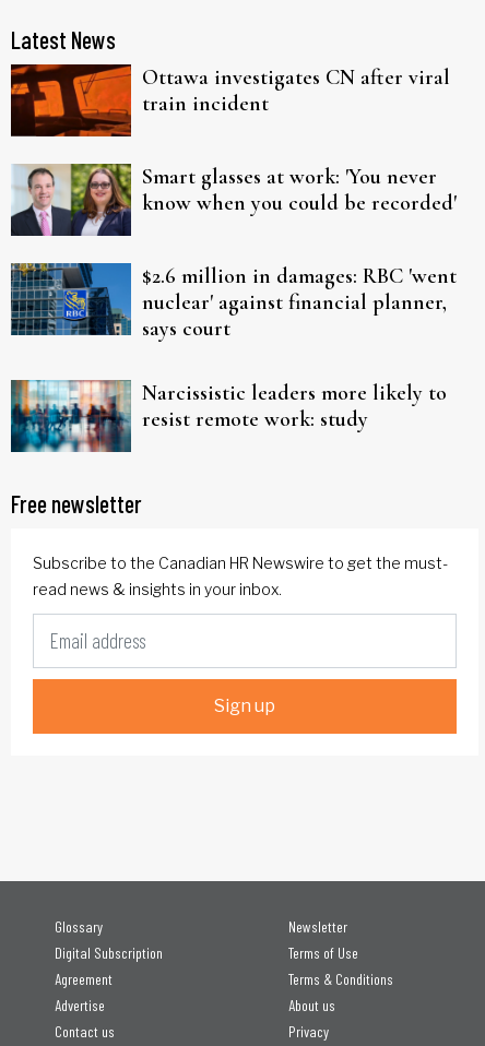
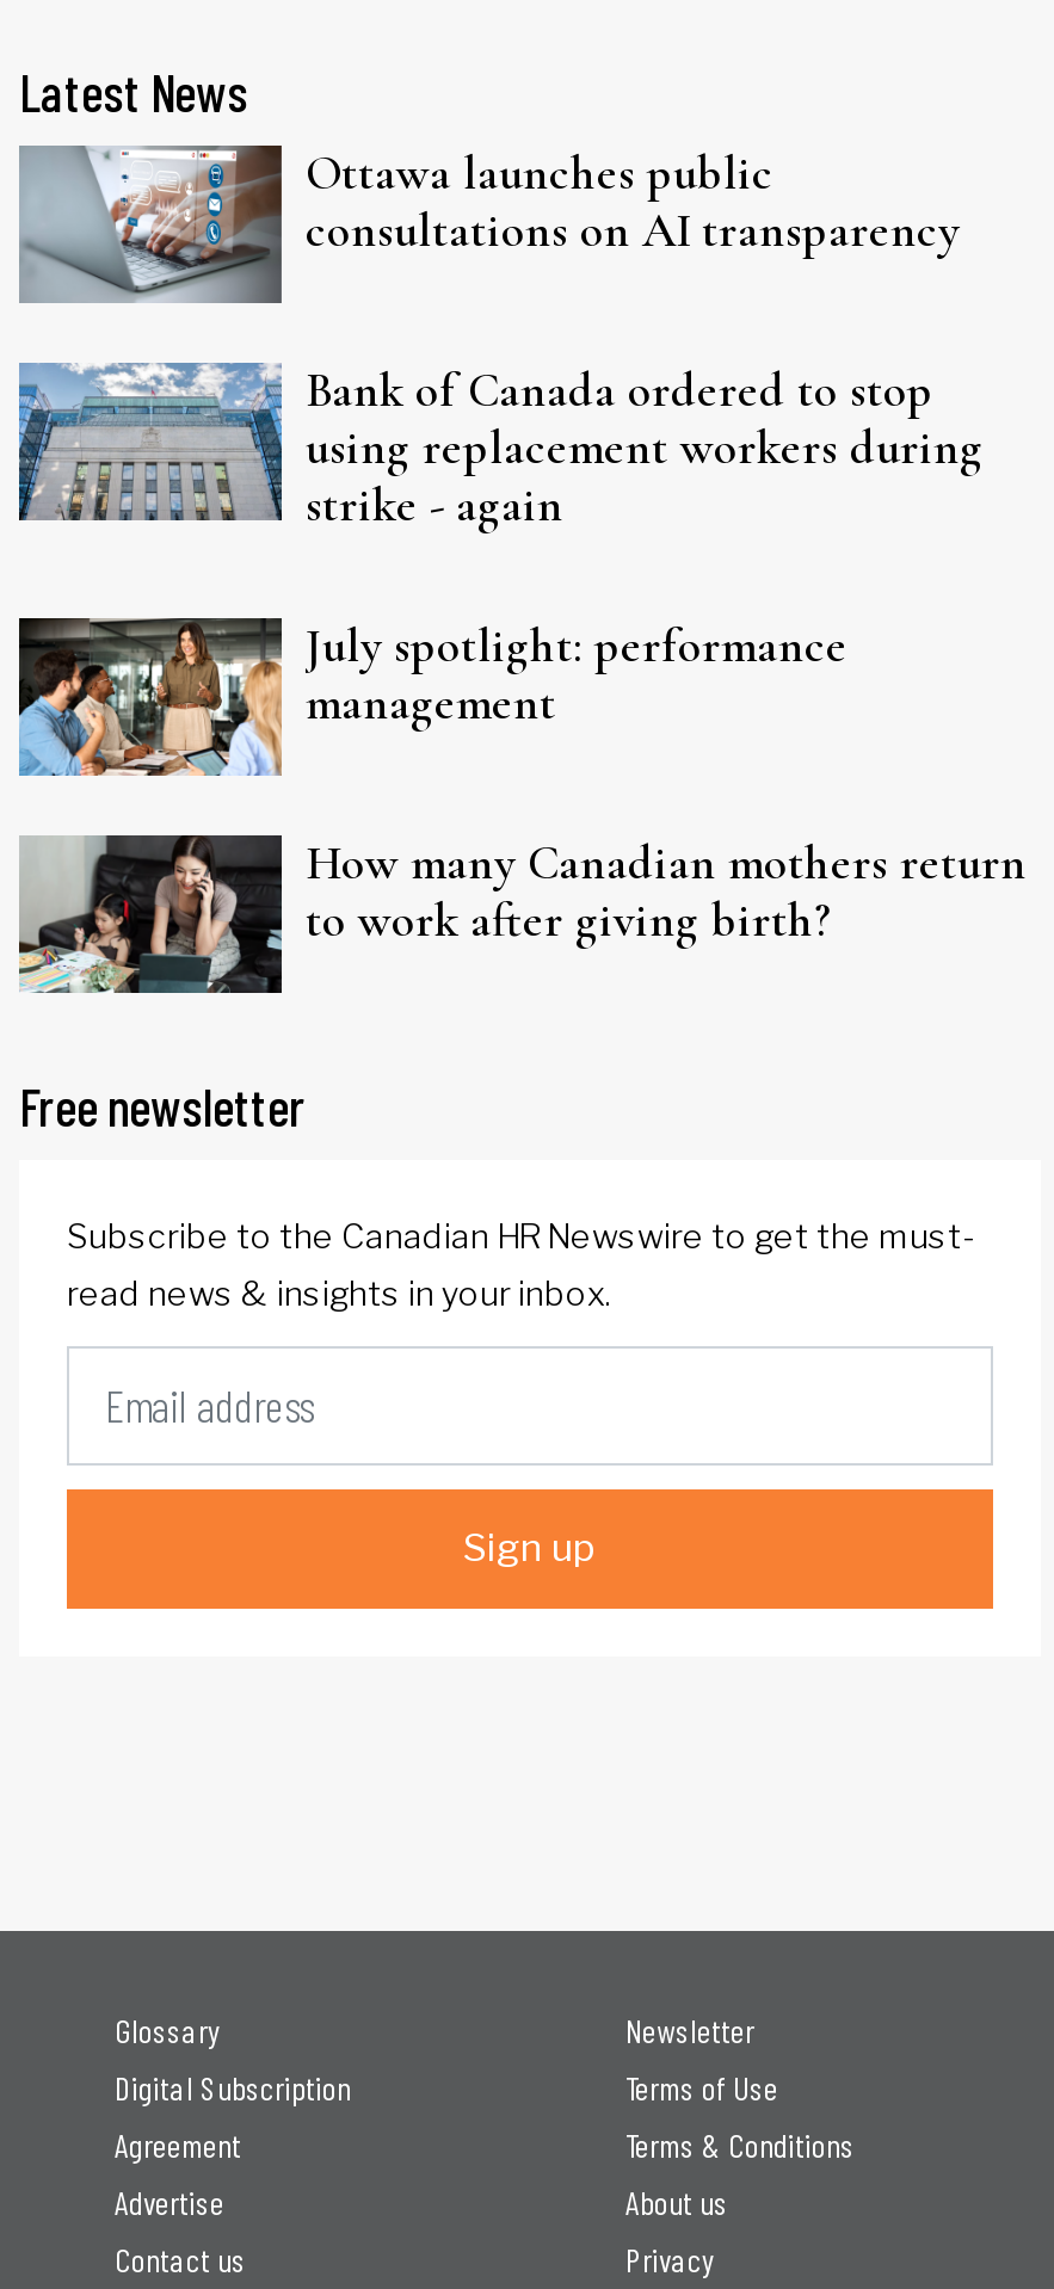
[10,63,450,138] [image] | Ottawa investigates CN after viral | train incident -> [19,143,960,306] [image] | Ottawa launches public | consultations on AI transparency
[11,163,457,236] [image] | Smart glasses at work: 'You never | know when you could be recorded' -> [17,360,984,535] [image] | Bank of Canada ordered to stop | using replacement workers during | strike - again
[10,262,457,353] [image] | $2.6 million in damages: RBC 'went | nuclear' against financial planner, | says court -> [17,580,847,778] [image] | July spotlight: performance | management
[10,380,447,453] [image] | Narcissistic leaders more likely to | resist remote work: study -> [17,833,1027,995] [image] | How many Canadian mothers return | to work after giving birth?

